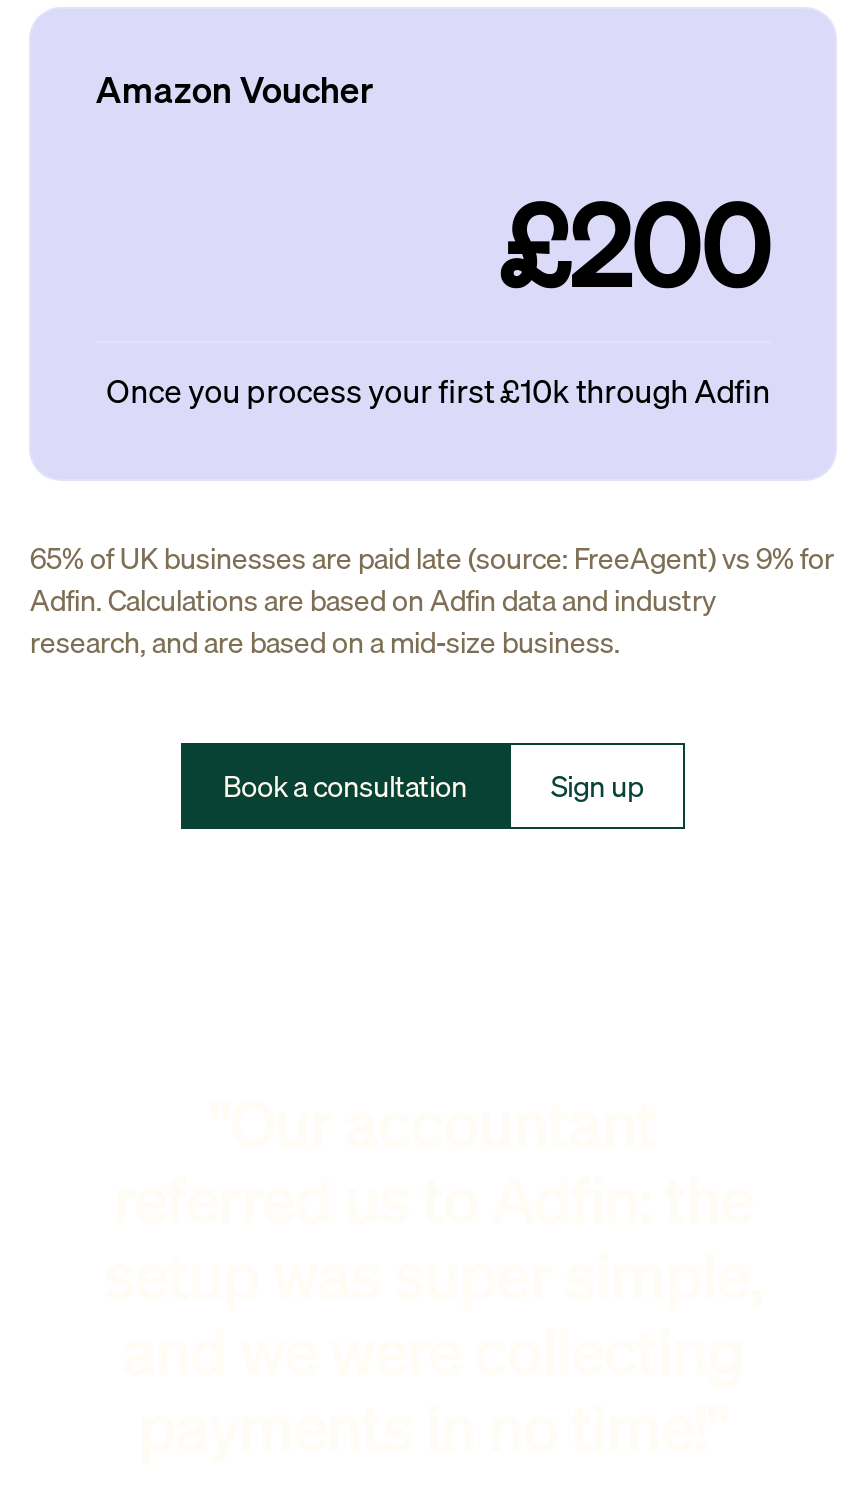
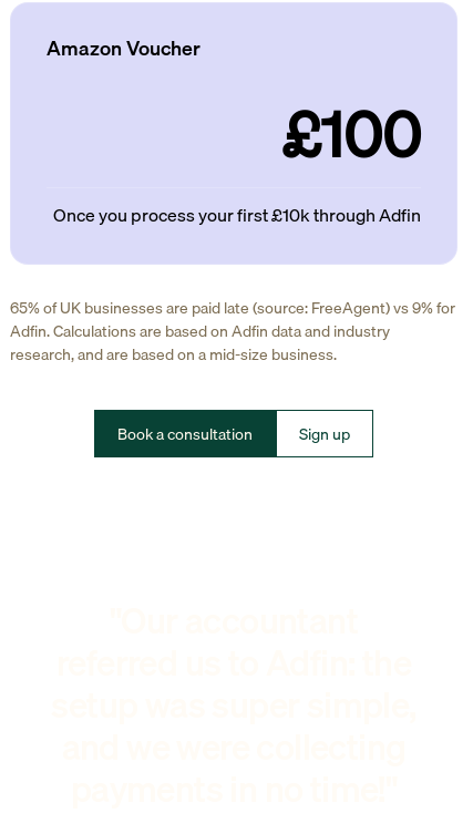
[500,156,770,336] £200 -> [282,84,420,184] £100

